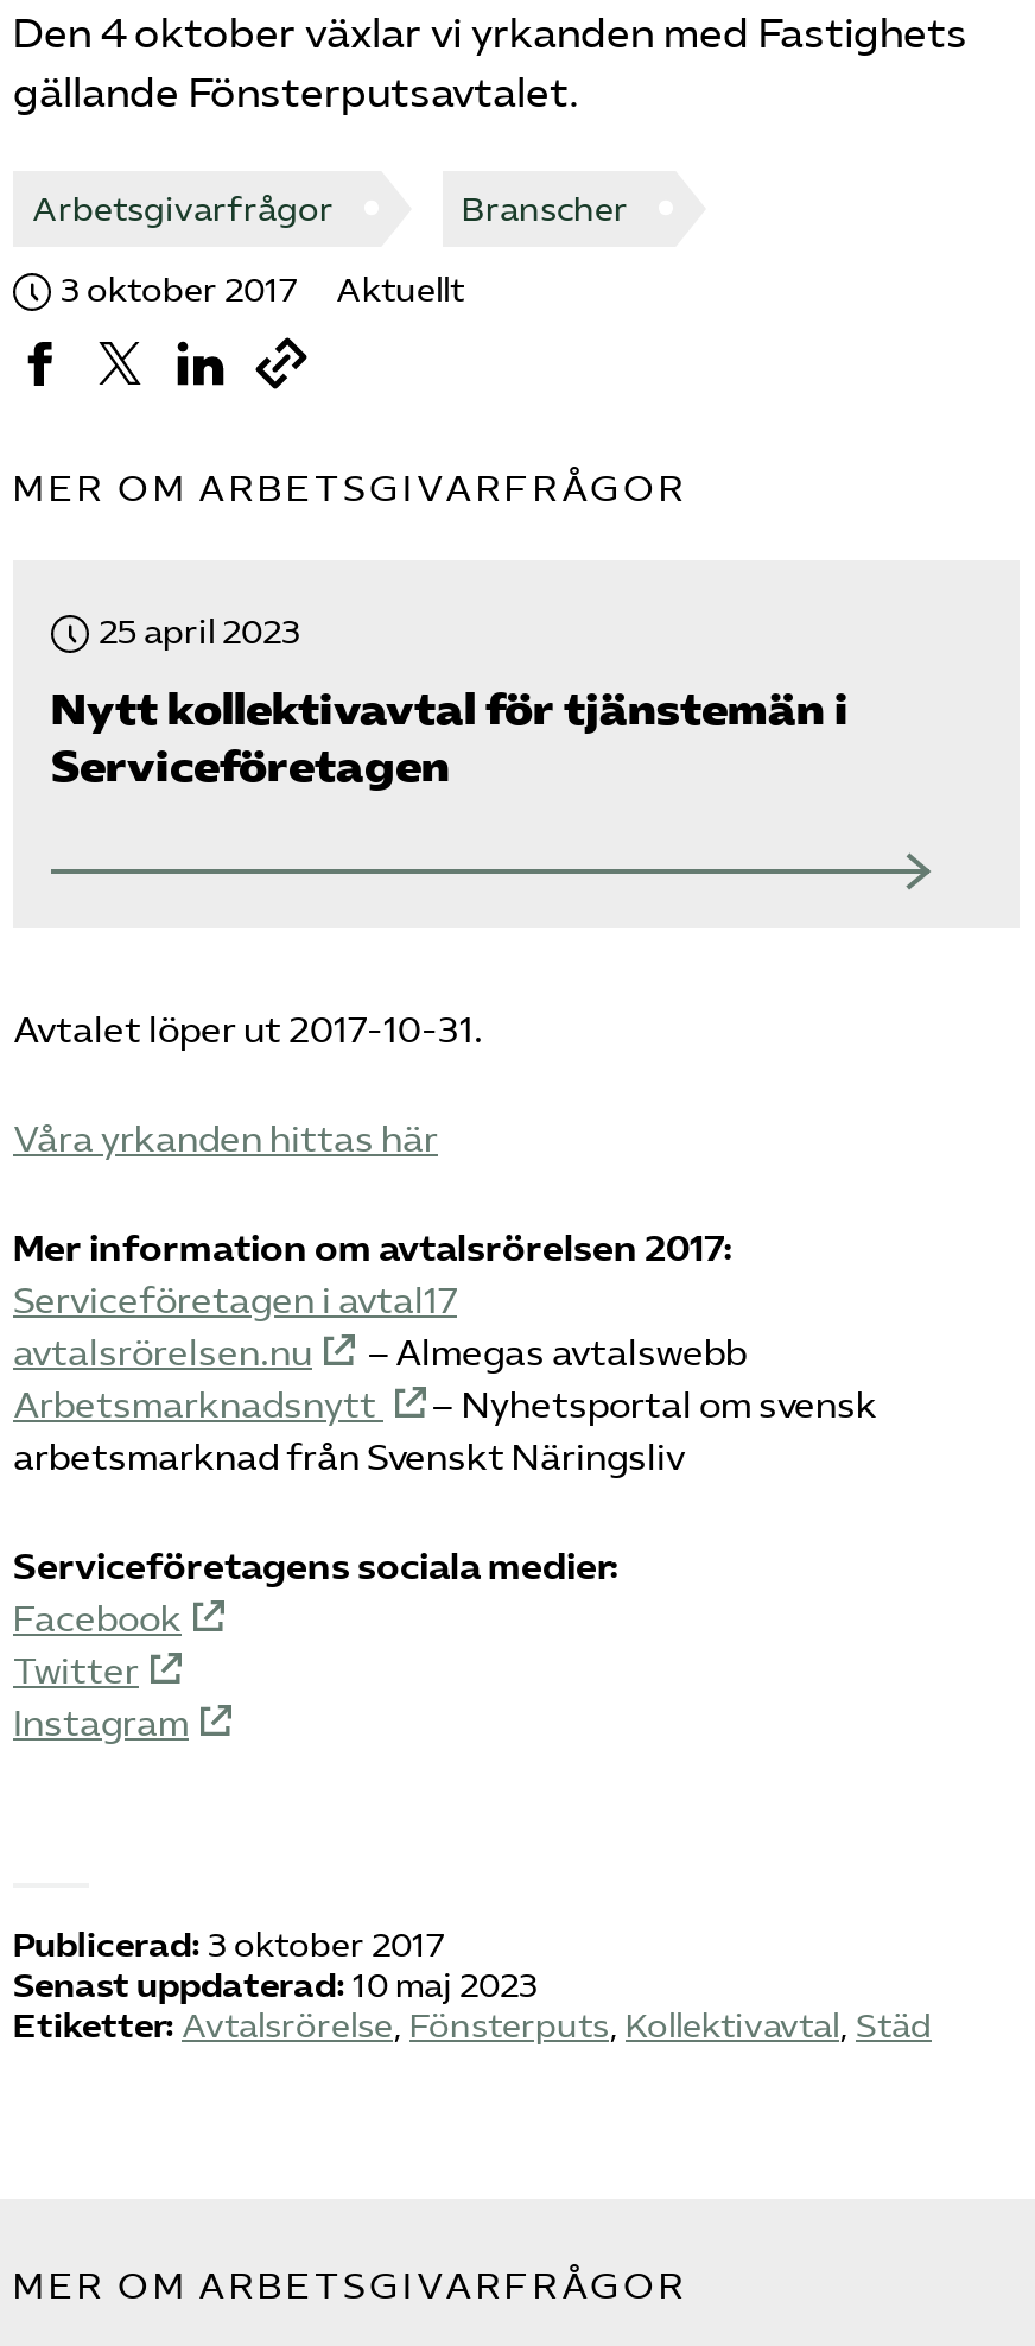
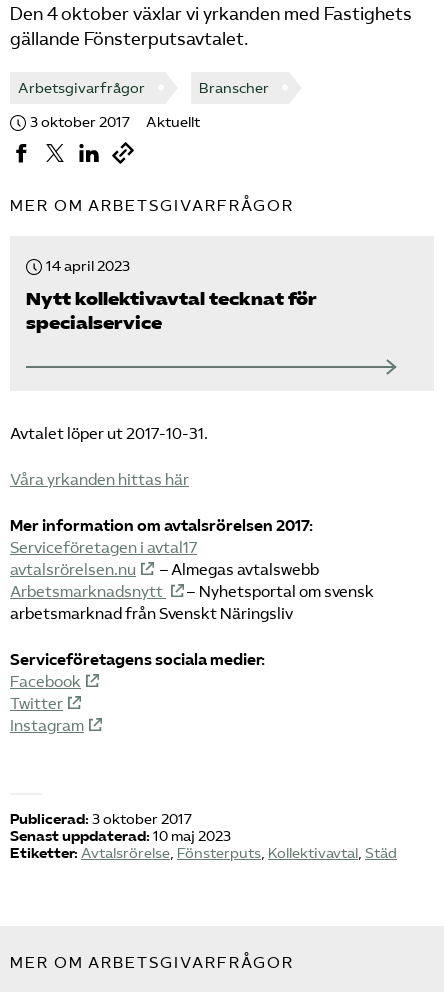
[99,613,300,653] 25 april 2023 -> [46,258,130,275] 14 april 2023
[51,684,849,793] Nytt kollektivavtal för tjänstemän i | Serviceföretagen -> [26,288,317,334] Nytt kollektivavtal tecknat för | specialservice

